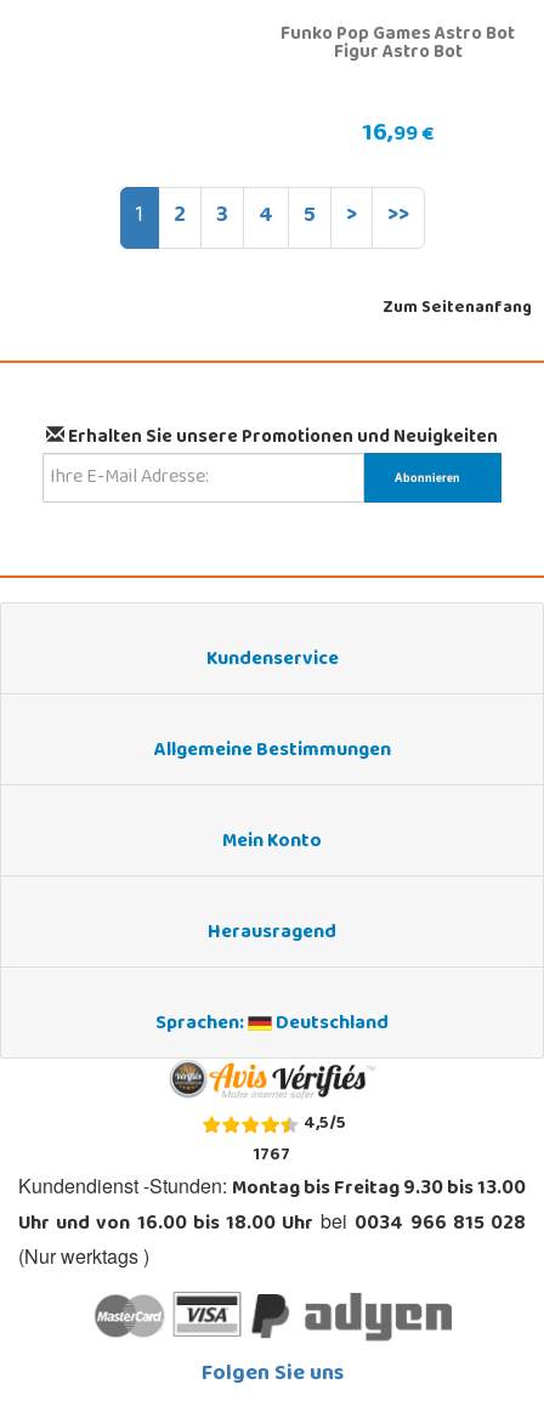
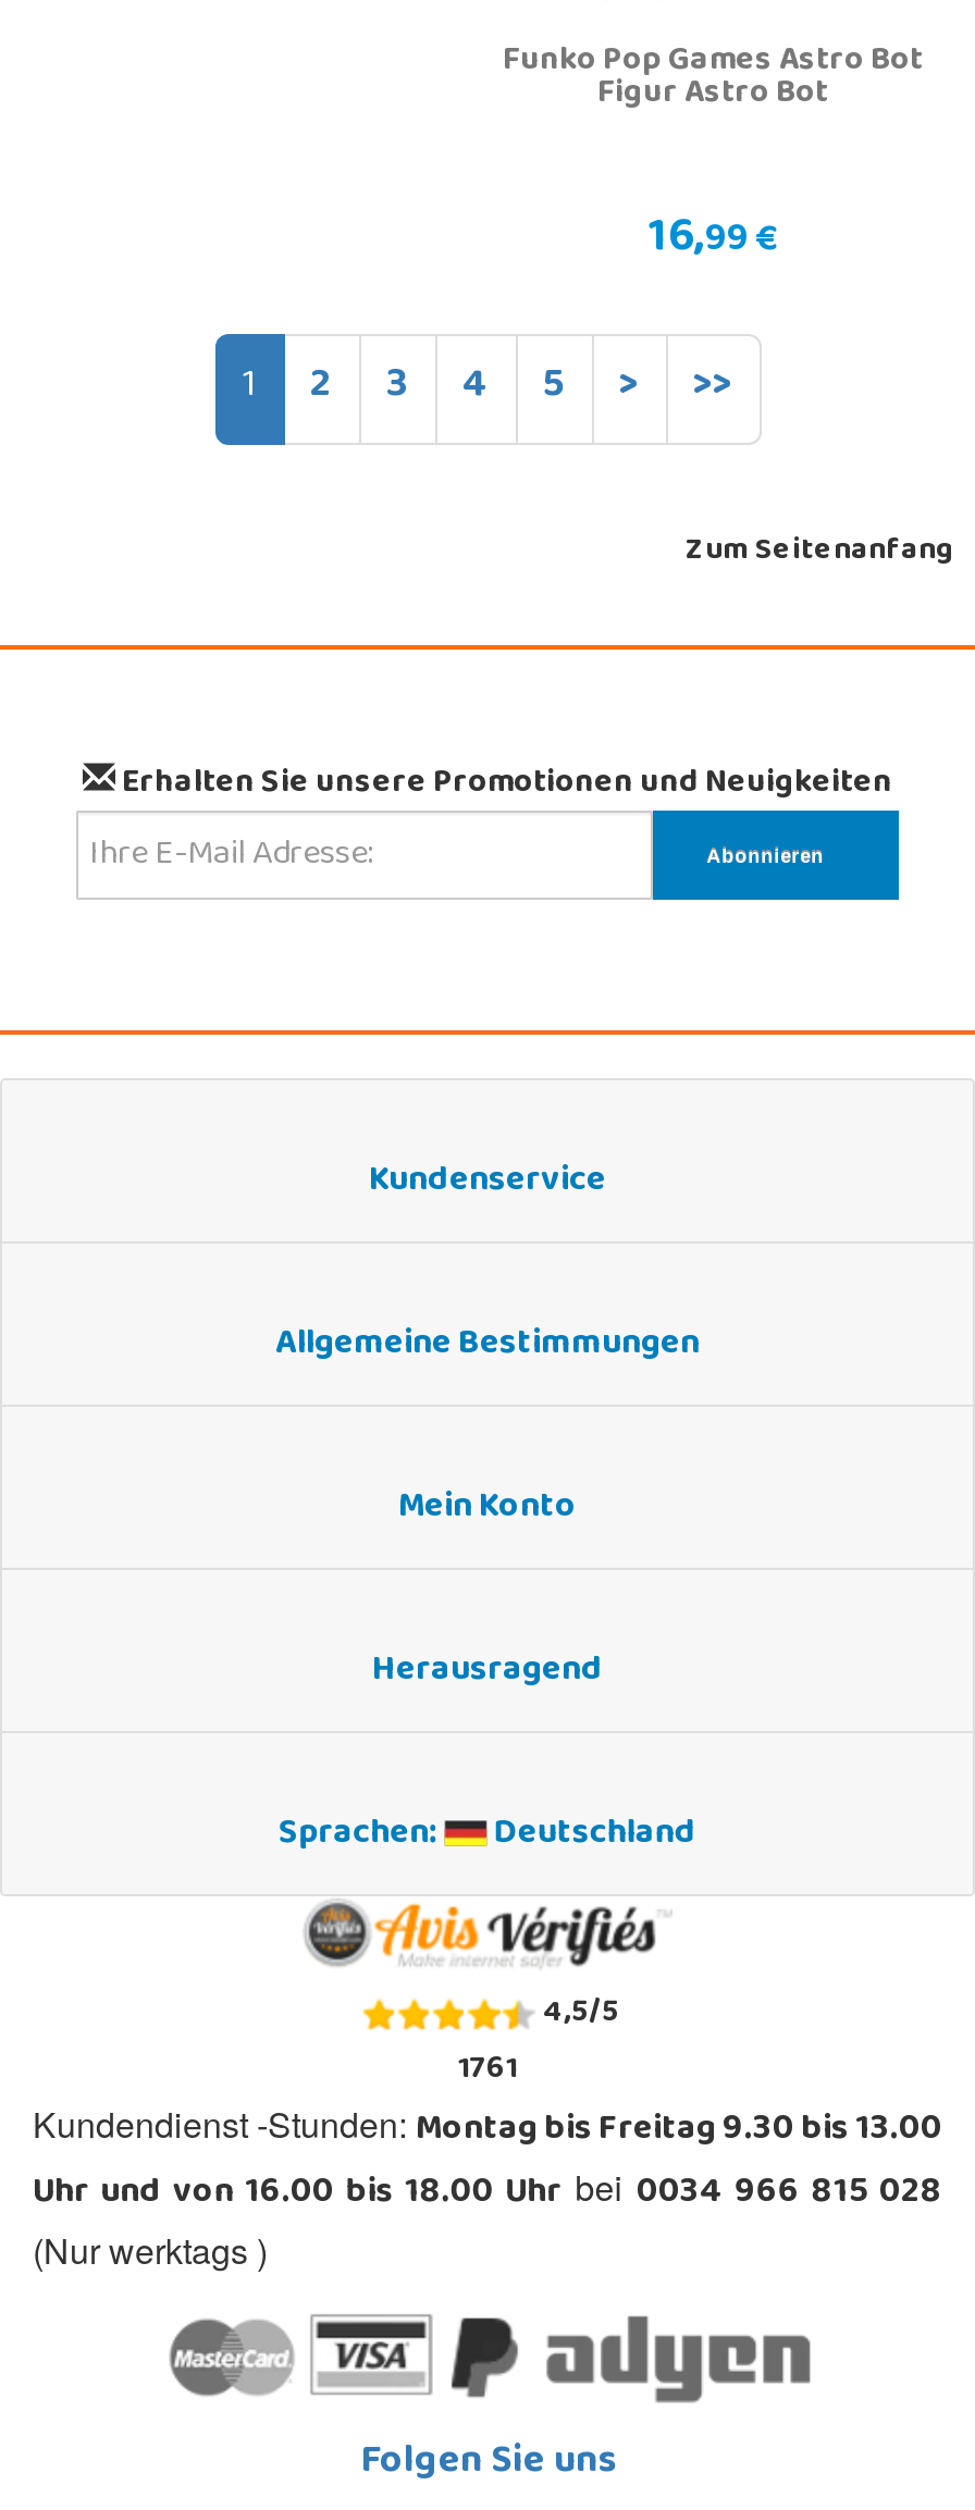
[254,1139,290,1174] 1767 -> [458,2041,517,2104] 1761

